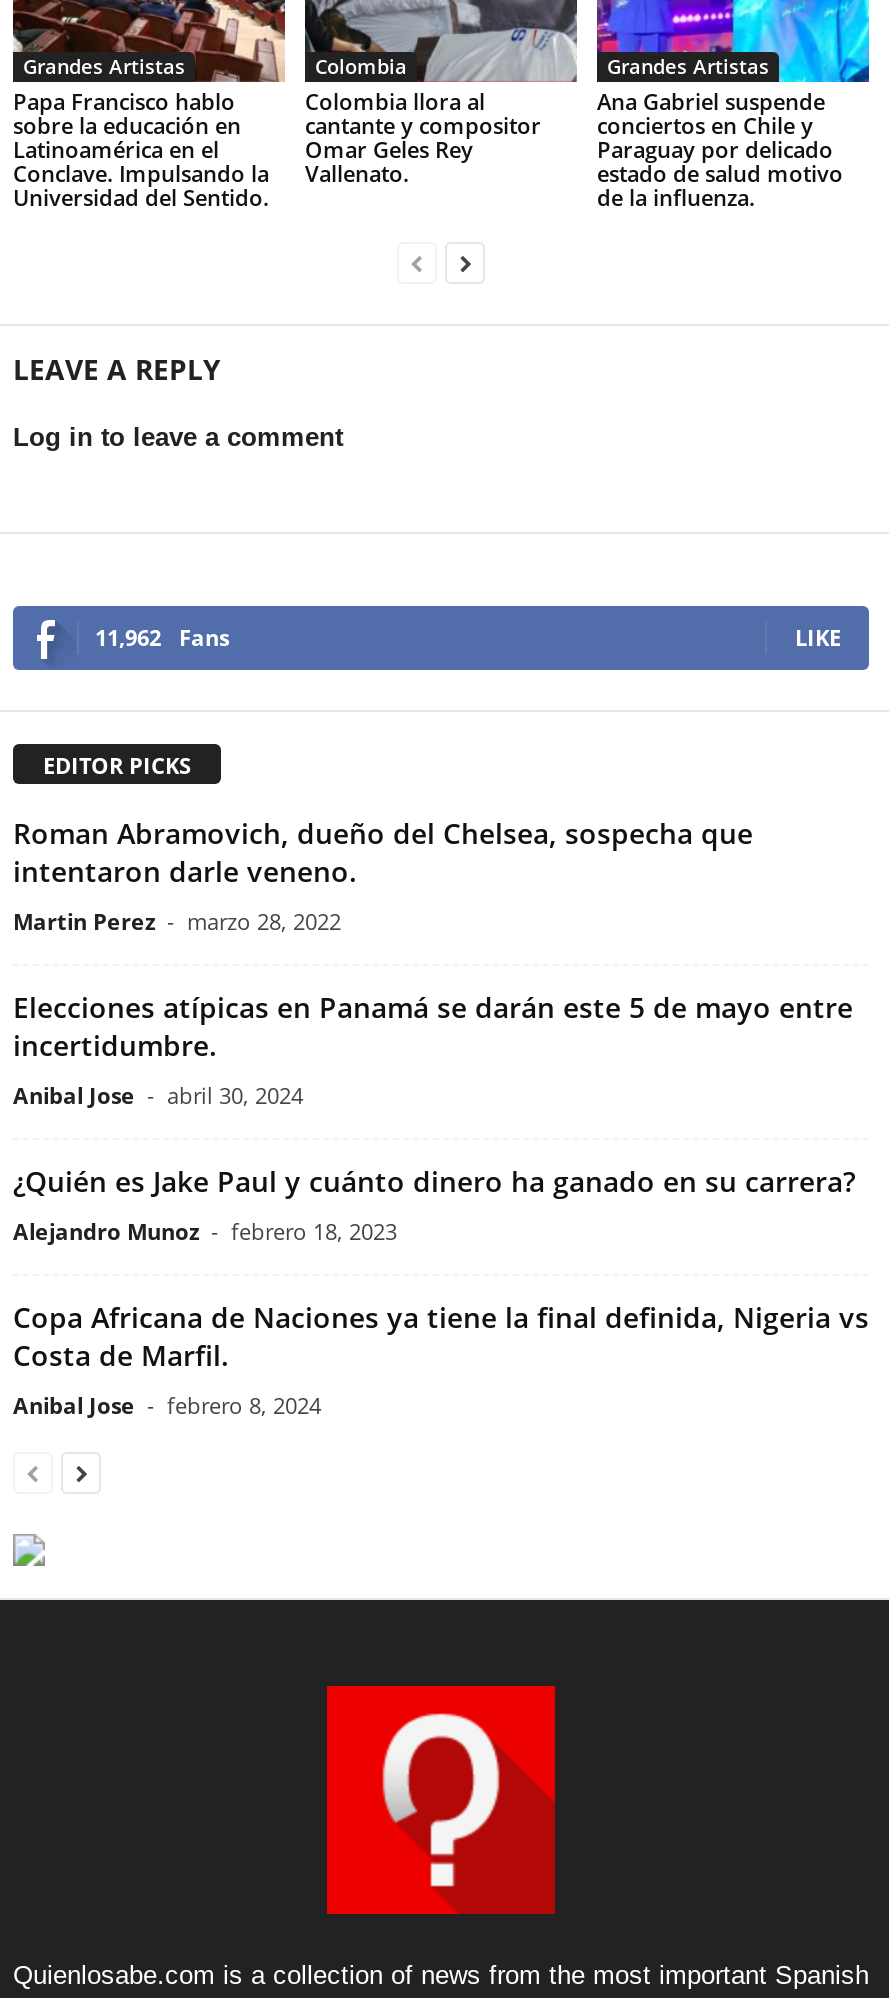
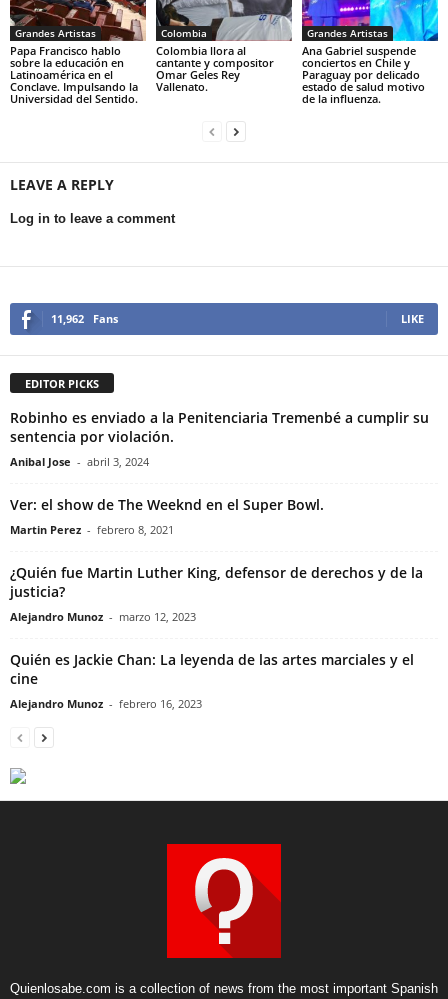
[13,815,753,937] Roman Abramovich, dueño del Chelsea, sospecha que | intentaron darle veneno. | Martin Perez - marzo 28, 2022 -> [10,408,429,469] Robinho es enviado a la Penitenciaria Tremenbé a cumplir su | sentencia por violación. | Anibal Jose - abril 3, 2024
[13,989,853,1111] Elecciones atípicas en Panamá se darán este 5 de mayo entre | incertidumbre. | Anibal Jose - abril 30, 2024 -> [10,495,324,537] Ver: el show de The Weeknd en el Super Bowl. | Martin Perez - febrero 8, 2021
[13,1163,855,1247] ¿Quién es Jake Paul y cuánto dinero ha ganado en su carrera? | Alejandro Munoz - febrero 18, 2023 -> [10,563,423,624] ¿Quién fue Martin Luther King, defensor de derechos y de la | justicia? | Alejandro Munoz - marzo 12, 2023
[13,1299,869,1421] Copa Africana de Naciones ya tiene la final definida, Nigeria vs | Costa de Marfil. | Anibal Jose - febrero 8, 2024 -> [10,650,414,711] Quién es Jackie Chan: La leyenda de las artes marciales y el | cine | Alejandro Munoz - febrero 16, 2023

